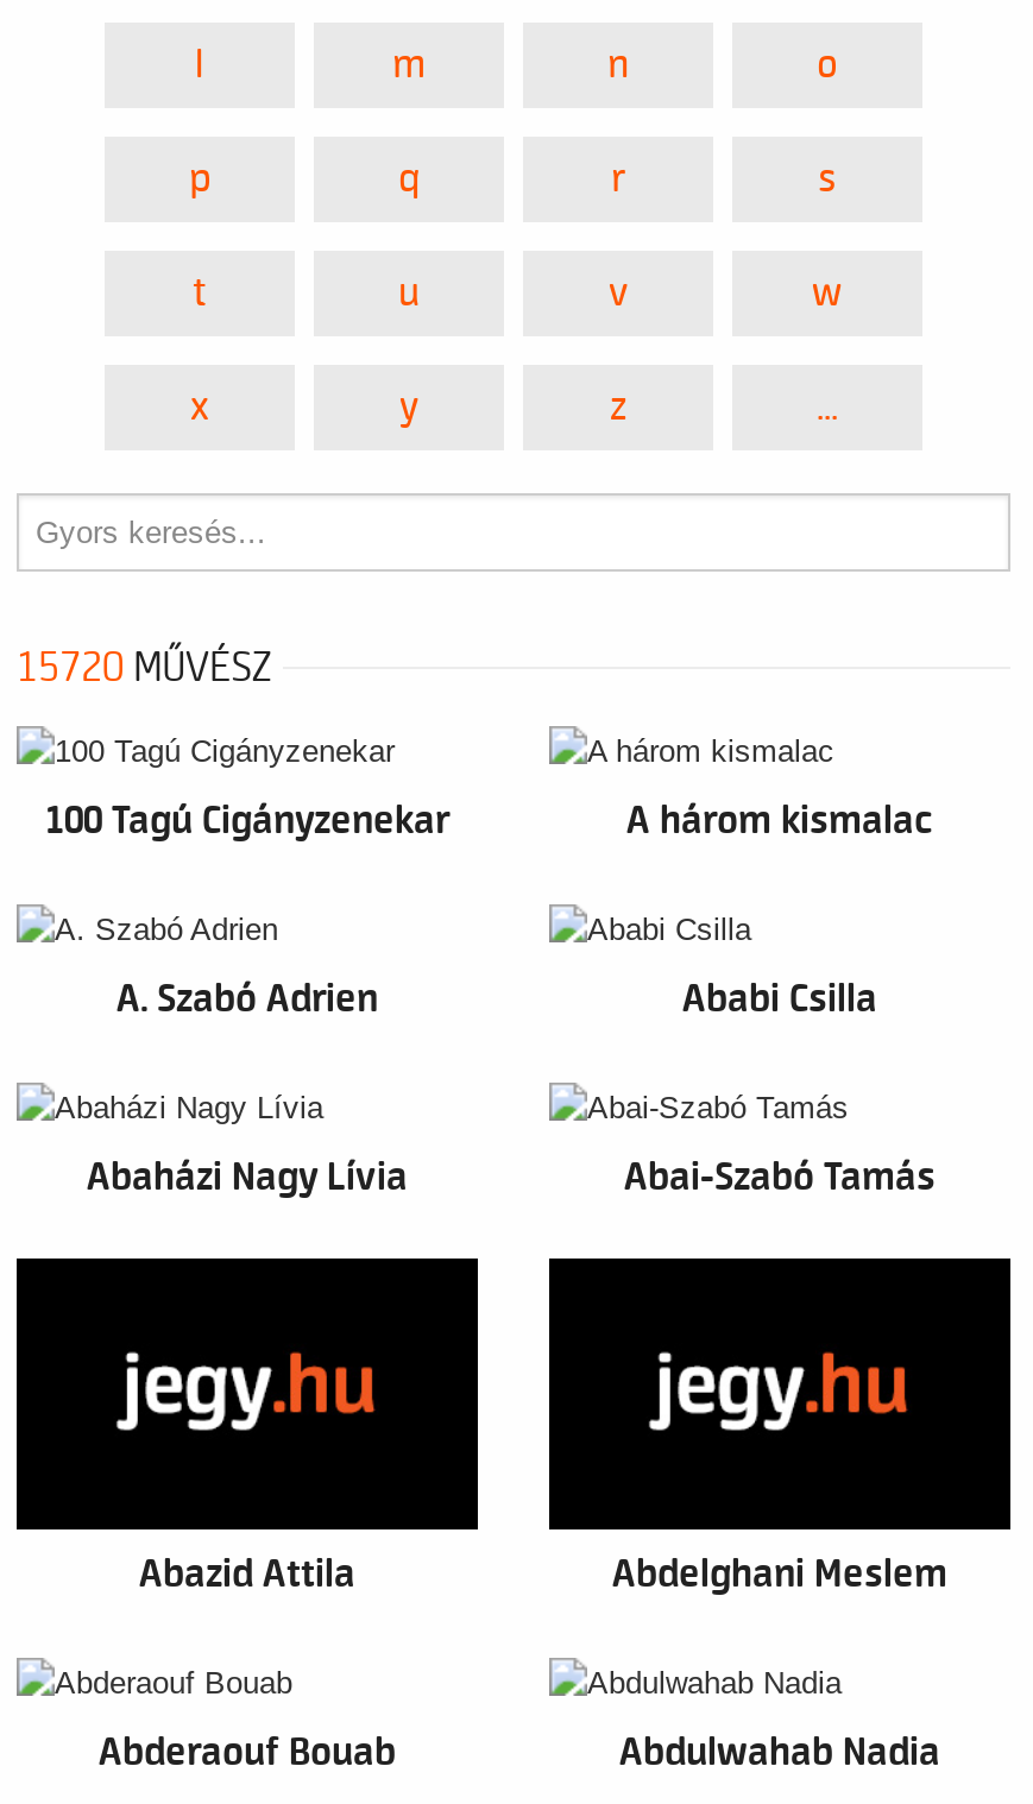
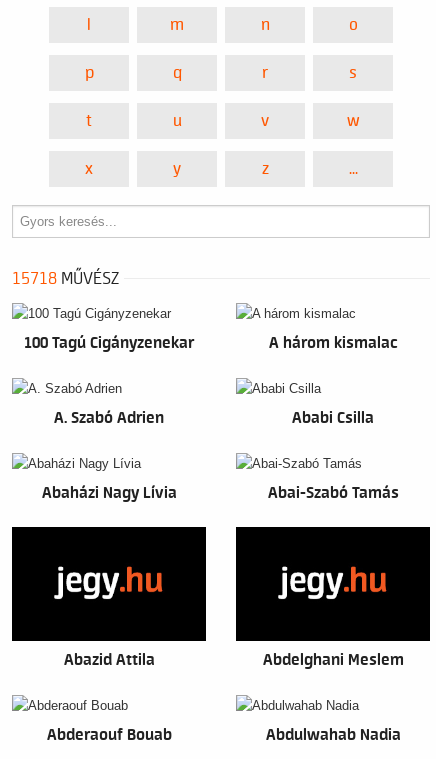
[17,643,271,690] 15720 MŰVÉSZ -> [12,268,119,288] 15718 MŰVÉSZ

